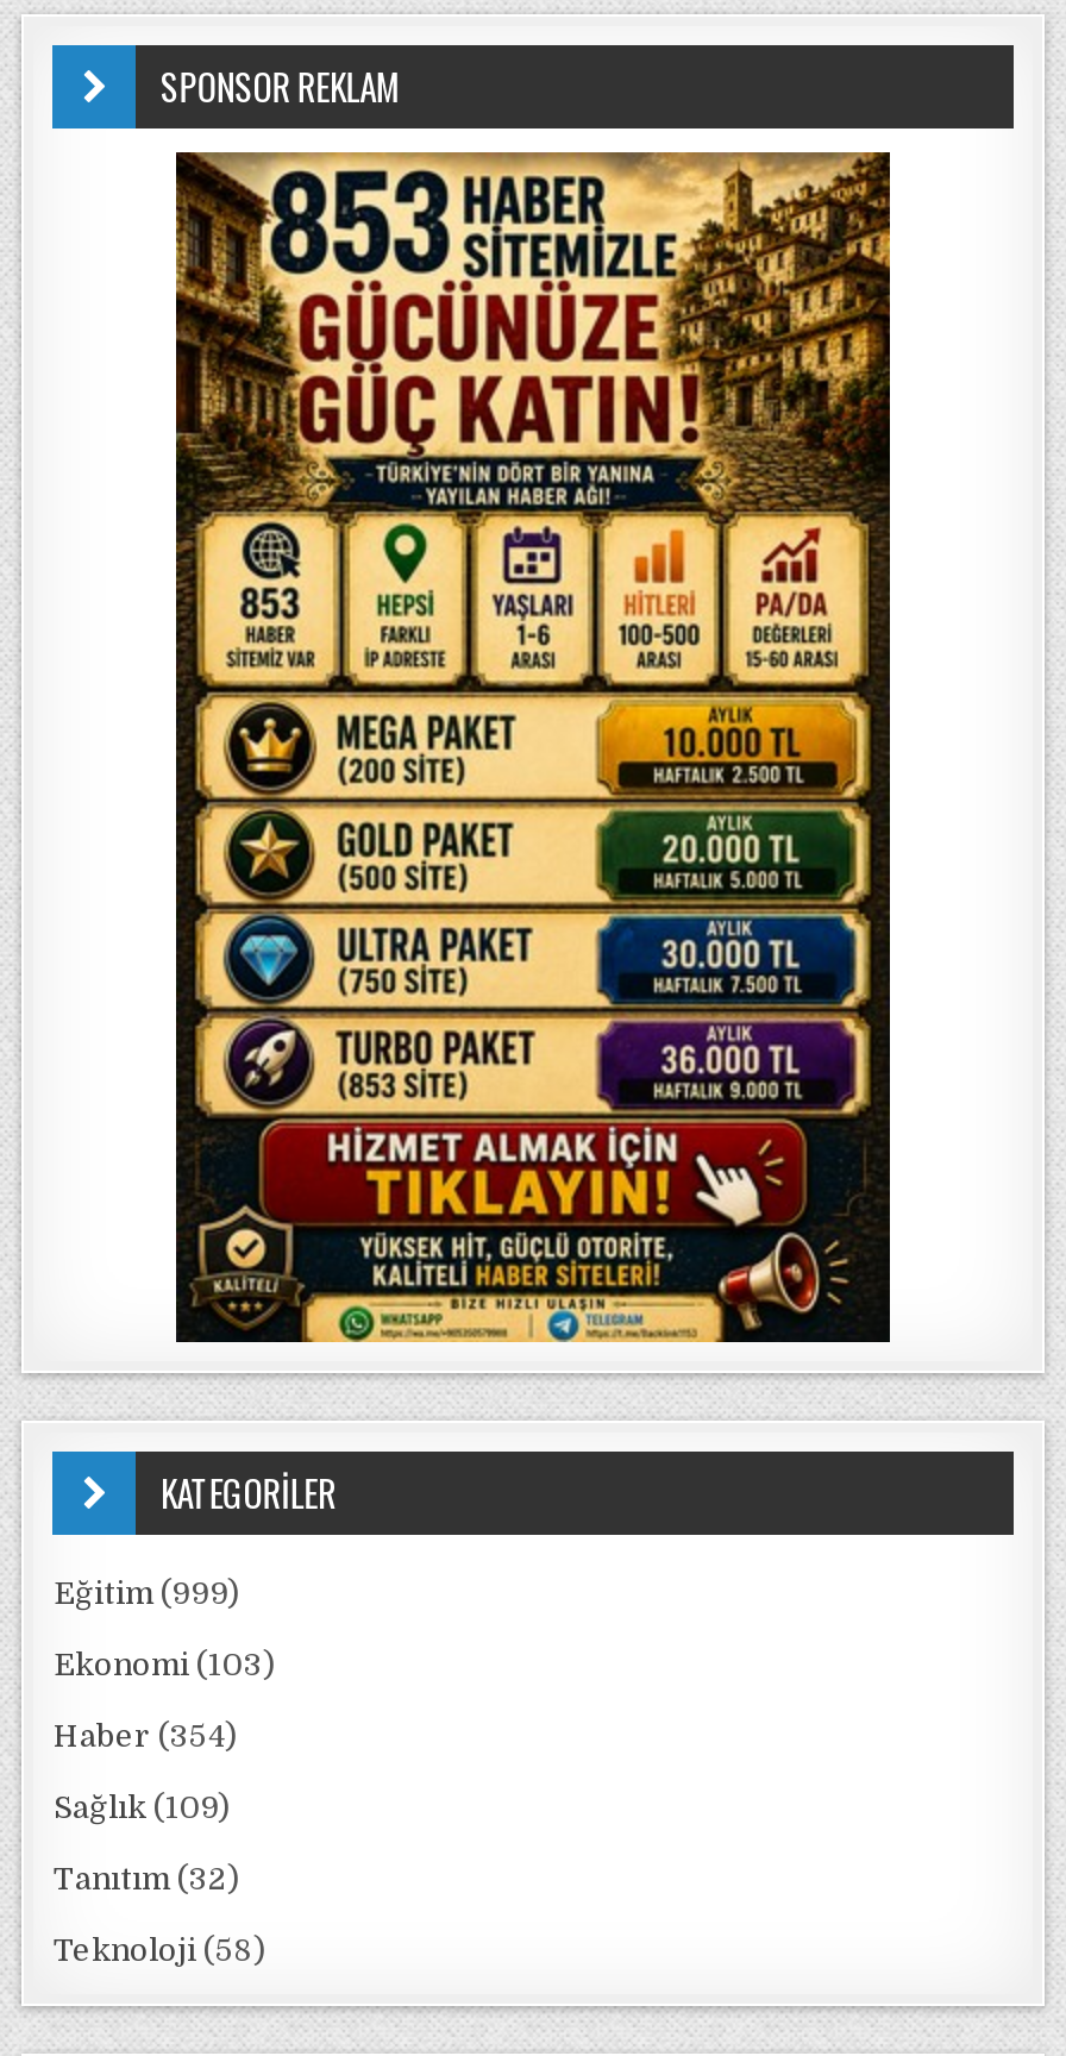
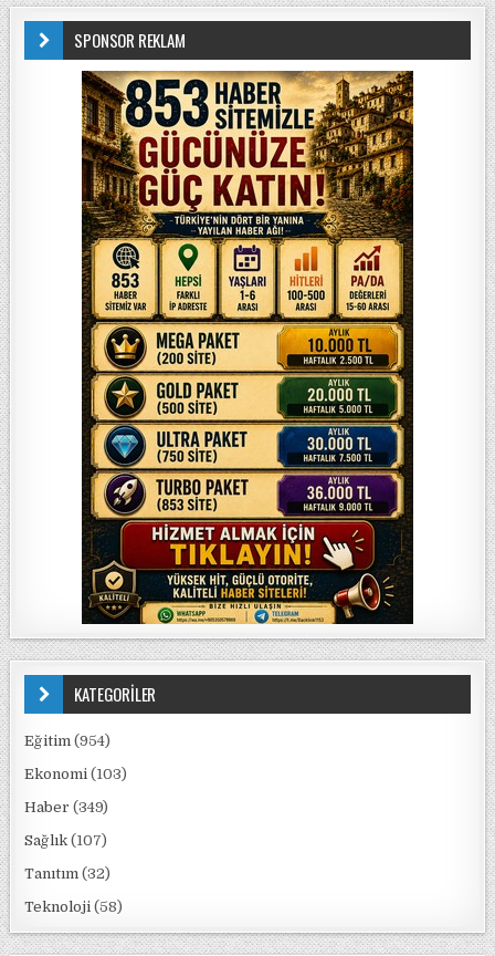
[54,1575,239,1611] Eğitim (999) -> [25,732,111,749] Eğitim (954)
[54,1718,237,1754] Haber (354) -> [25,799,109,815] Haber (349)
[54,1789,230,1825] Sağlık (109) -> [25,832,108,849] Sağlık (107)

